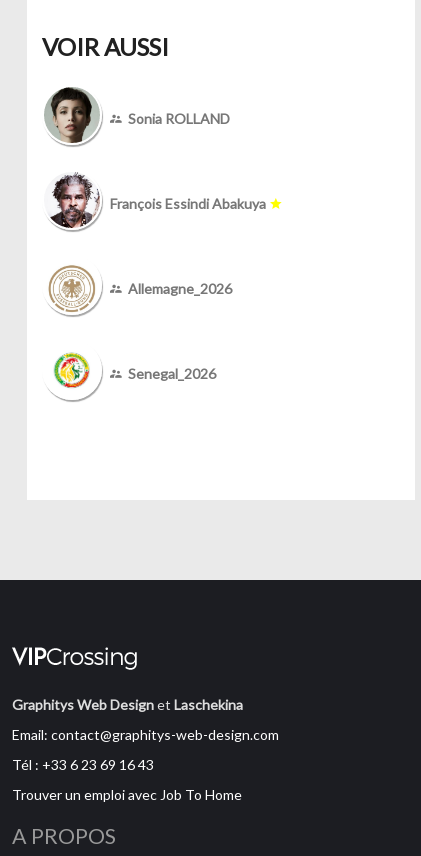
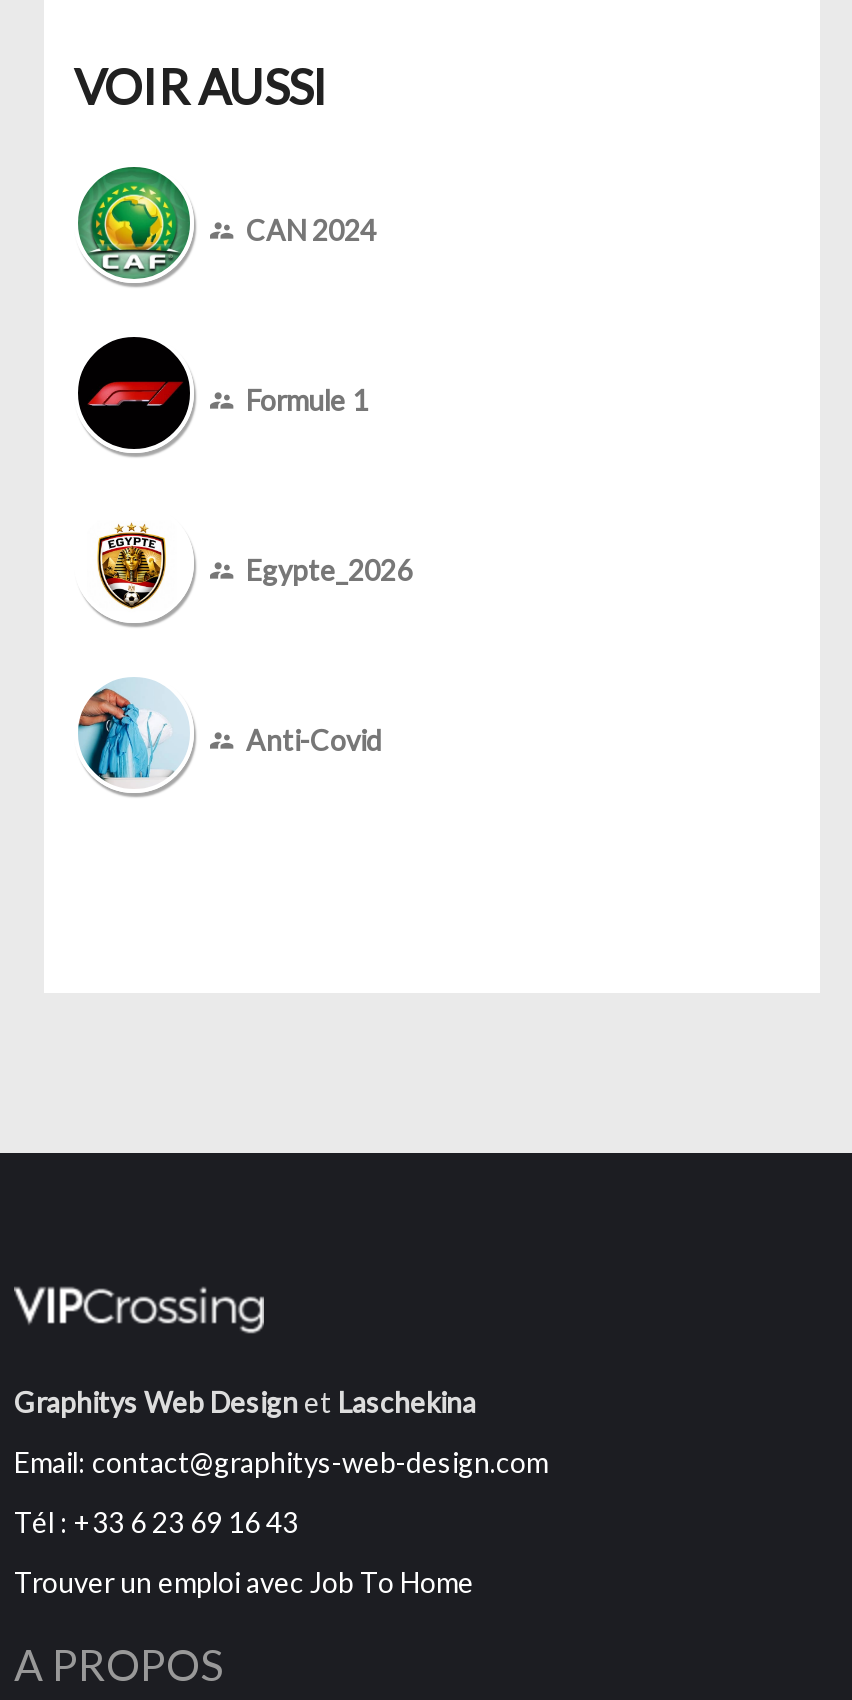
[45,87,230,143] [image] | Sonia ROLLAND -> [78,165,376,279] [image] | CAN 2024
[44,172,269,228] [image] | François Essindi Abakuya -> [76,335,368,451] [image] | Formule 1
[48,266,232,313] [image] | Allemagne_2026 -> [88,525,412,617] [image] | Egypte_2026
[44,343,216,395] [image] | Senegal_2026 -> [76,677,382,783] [image] | Anti-Covid

